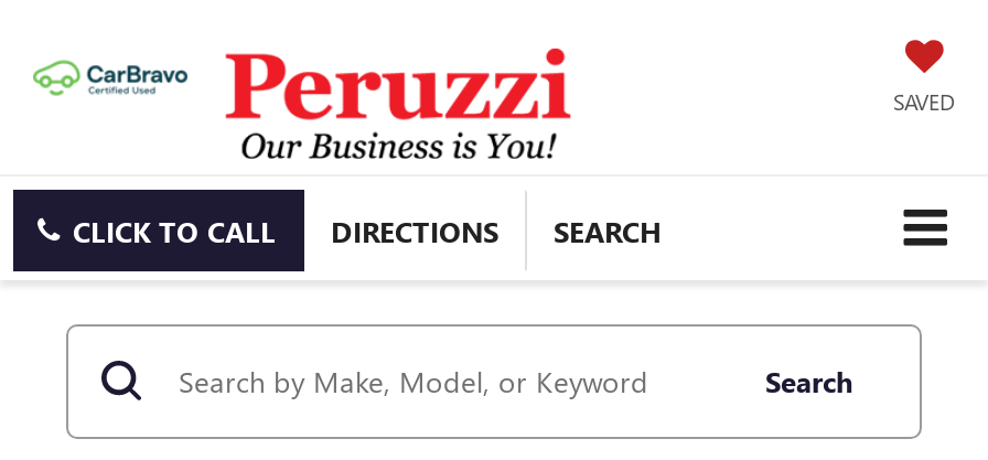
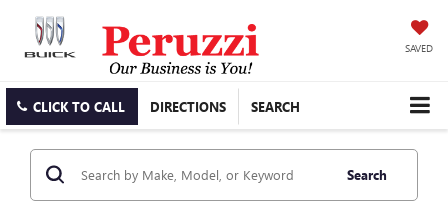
[31,35,190,121] [image] -> [15,16,85,58] [image]

